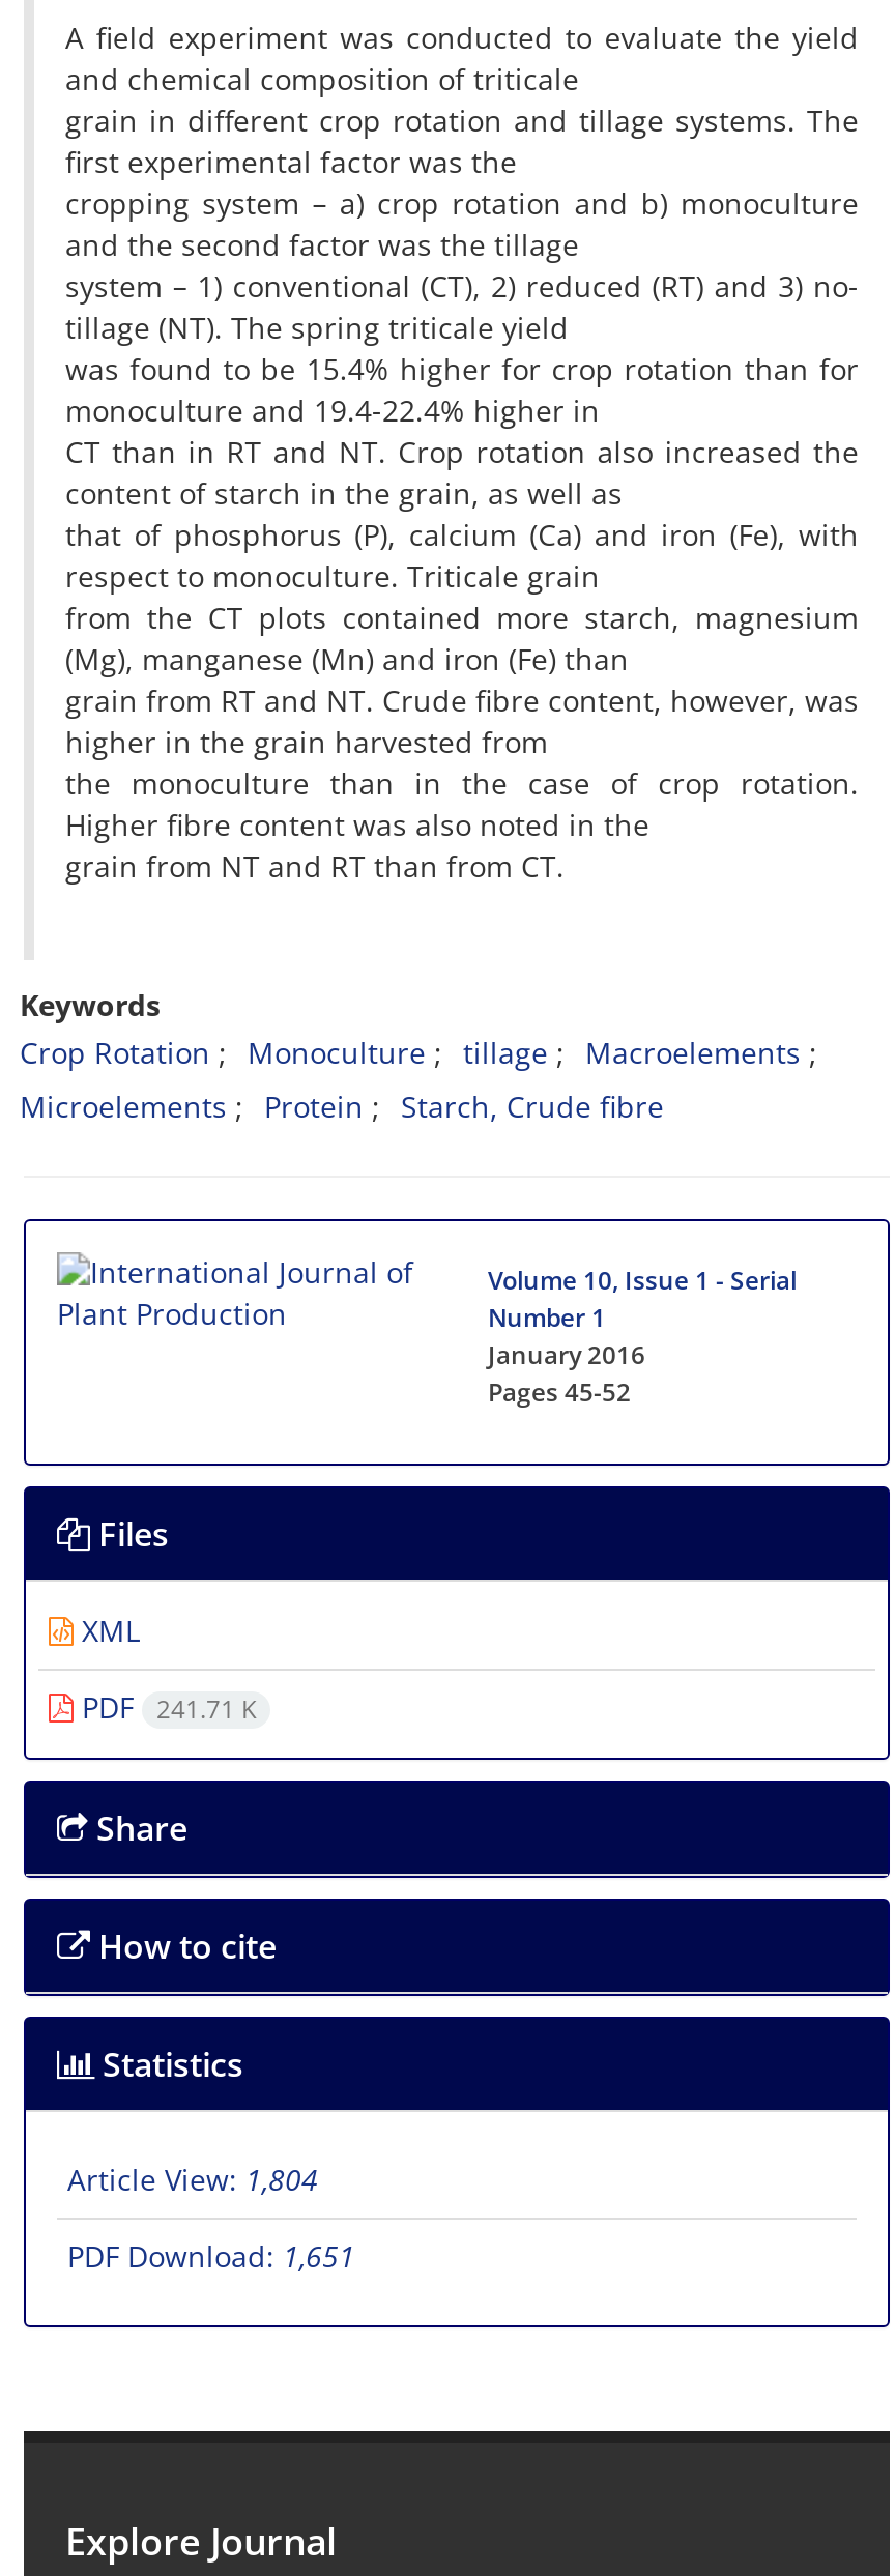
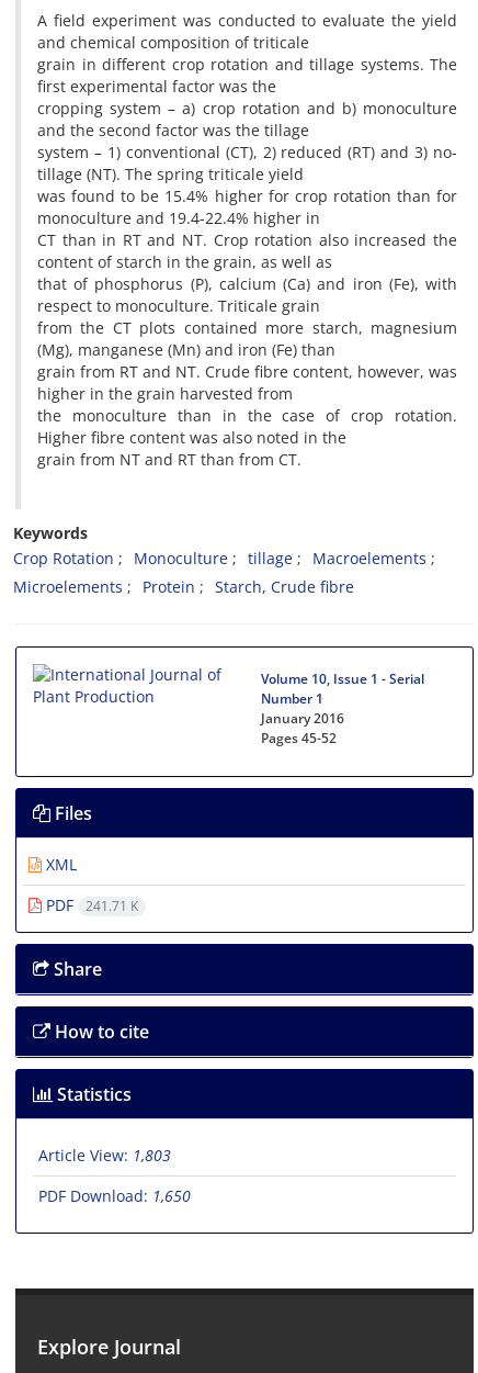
[67,2160,318,2199] Article View: 1,804 -> [38,1145,171,1166] Article View: 1,803
[67,2237,355,2276] PDF Download: 1,651 -> [38,1186,191,1206] PDF Download: 1,650

